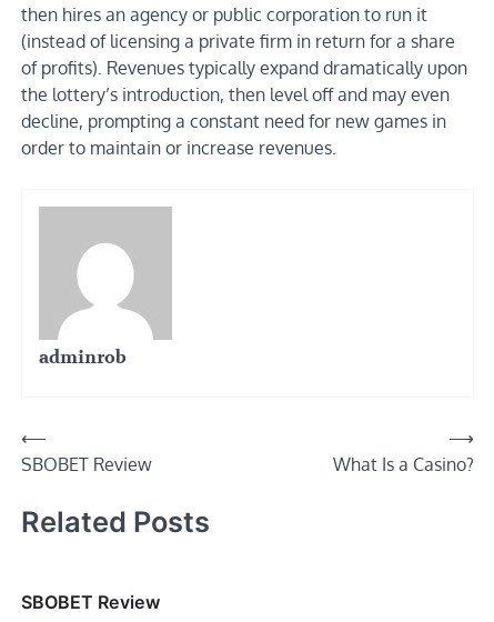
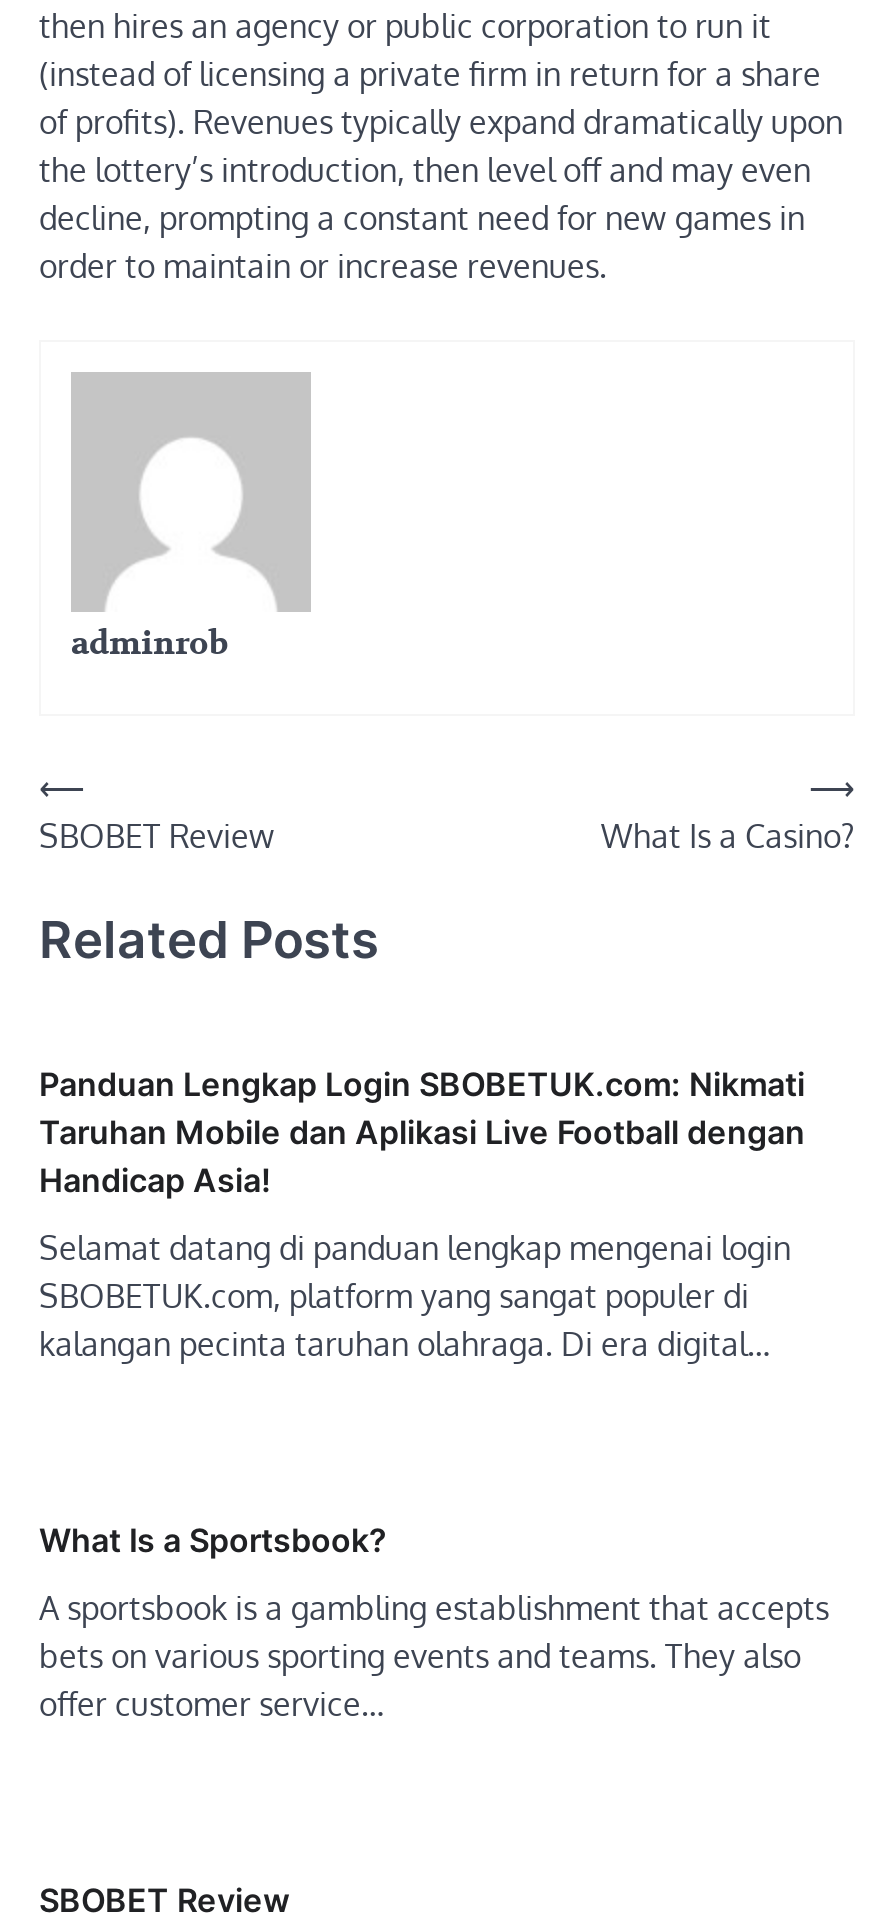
none -> [39,1065,805,1365] Panduan Lengkap Login SBOBETUK.com: Nikmati | Taruhan Mobile dan Aplikasi Live Football dengan | Handicap Asia! | Selamat datang di panduan lengkap mengenai login | SBOBETUK.com, platform yang sangat populer di | kalangan pecinta taruhan olahraga. Di era digital…
none -> [39,1521,829,1725] What Is a Sportsbook? | A sportsbook is a gambling establishment that accepts | bets on various sporting events and teams. They also | offer customer service…

